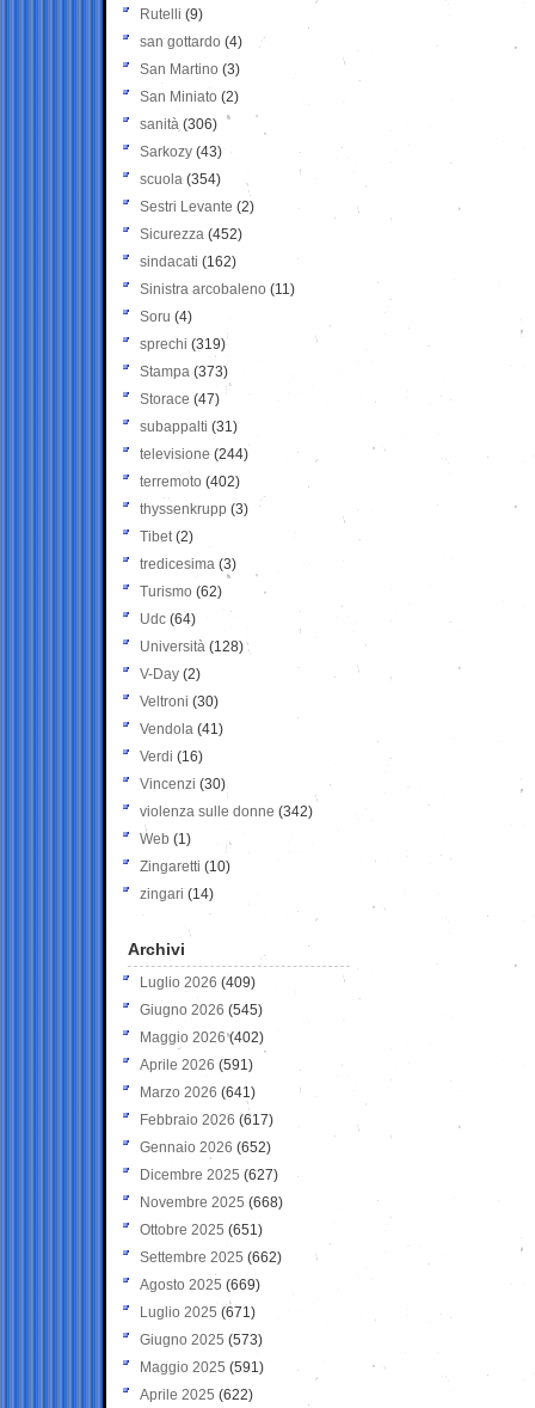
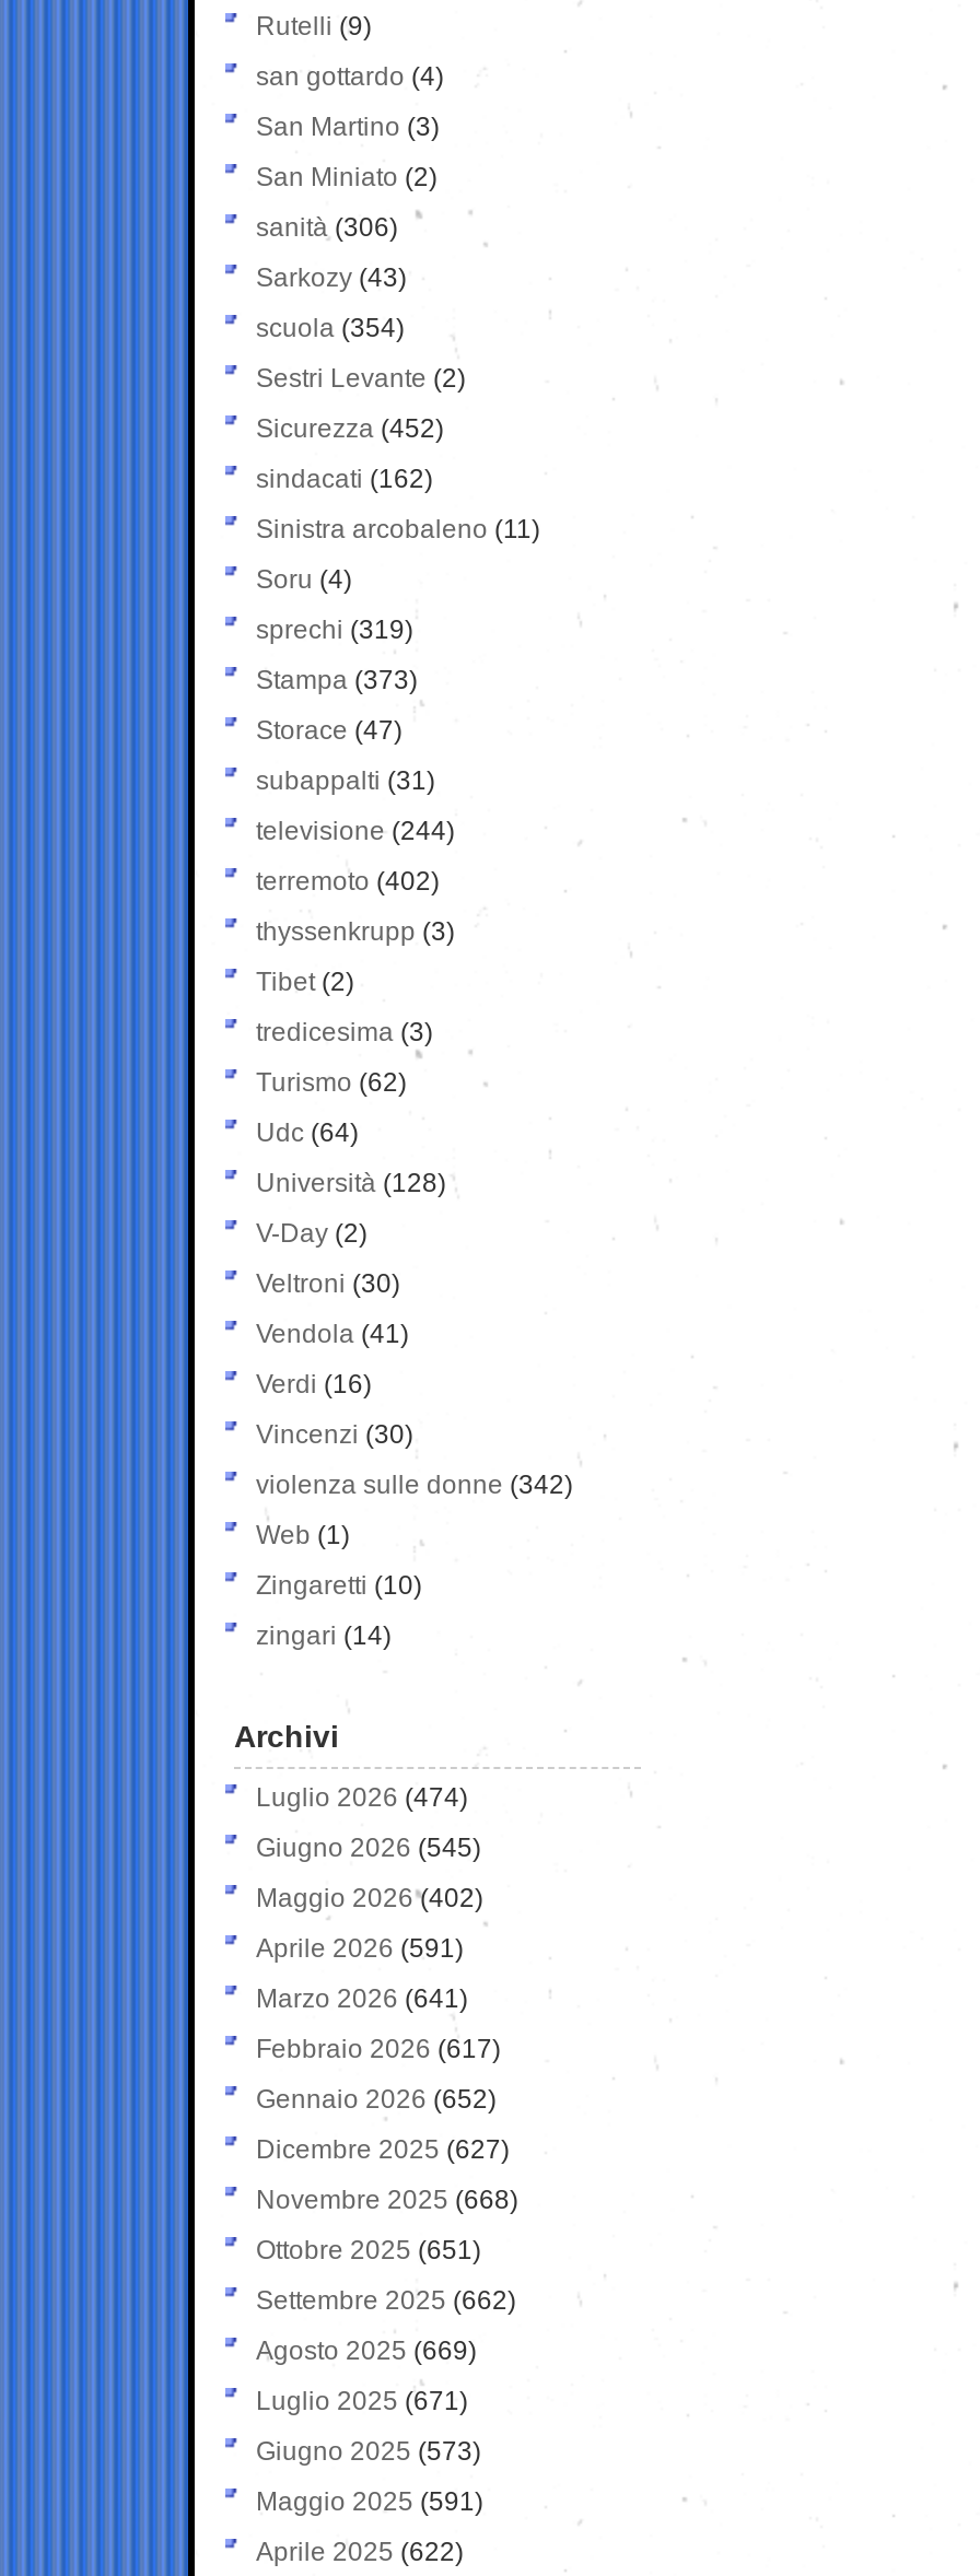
[140,974,256,991] Luglio 2026 (409) -> [256,1782,468,1813] Luglio 2026 (474)

